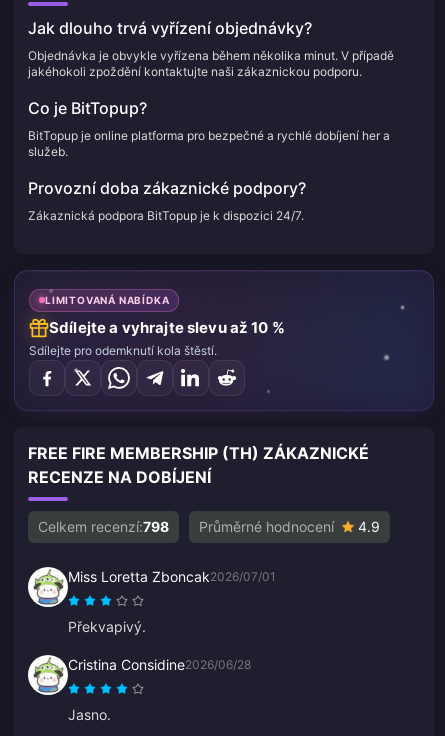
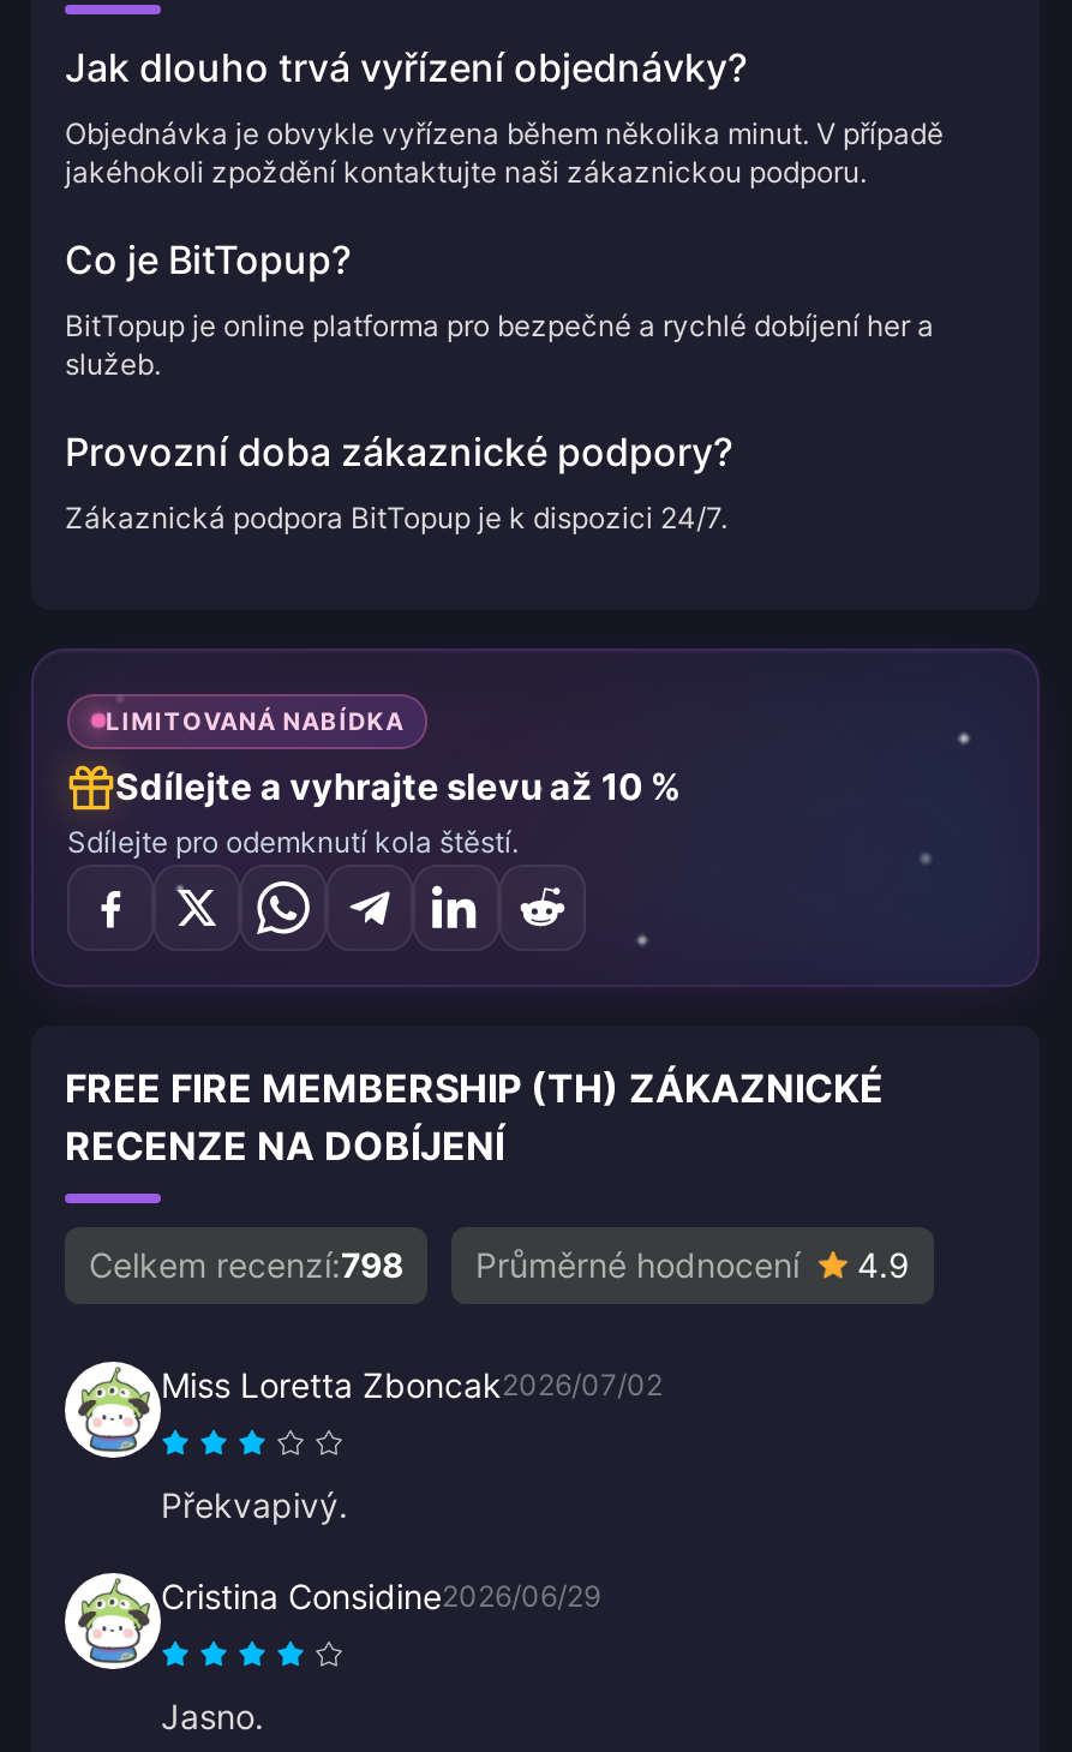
[68,568,276,585] Miss Loretta Zboncak2026/07/01 -> [161,1364,663,1404] Miss Loretta Zboncak2026/07/02
[68,656,251,673] Cristina Considine2026/06/28 -> [161,1575,600,1616] Cristina Considine2026/06/29

